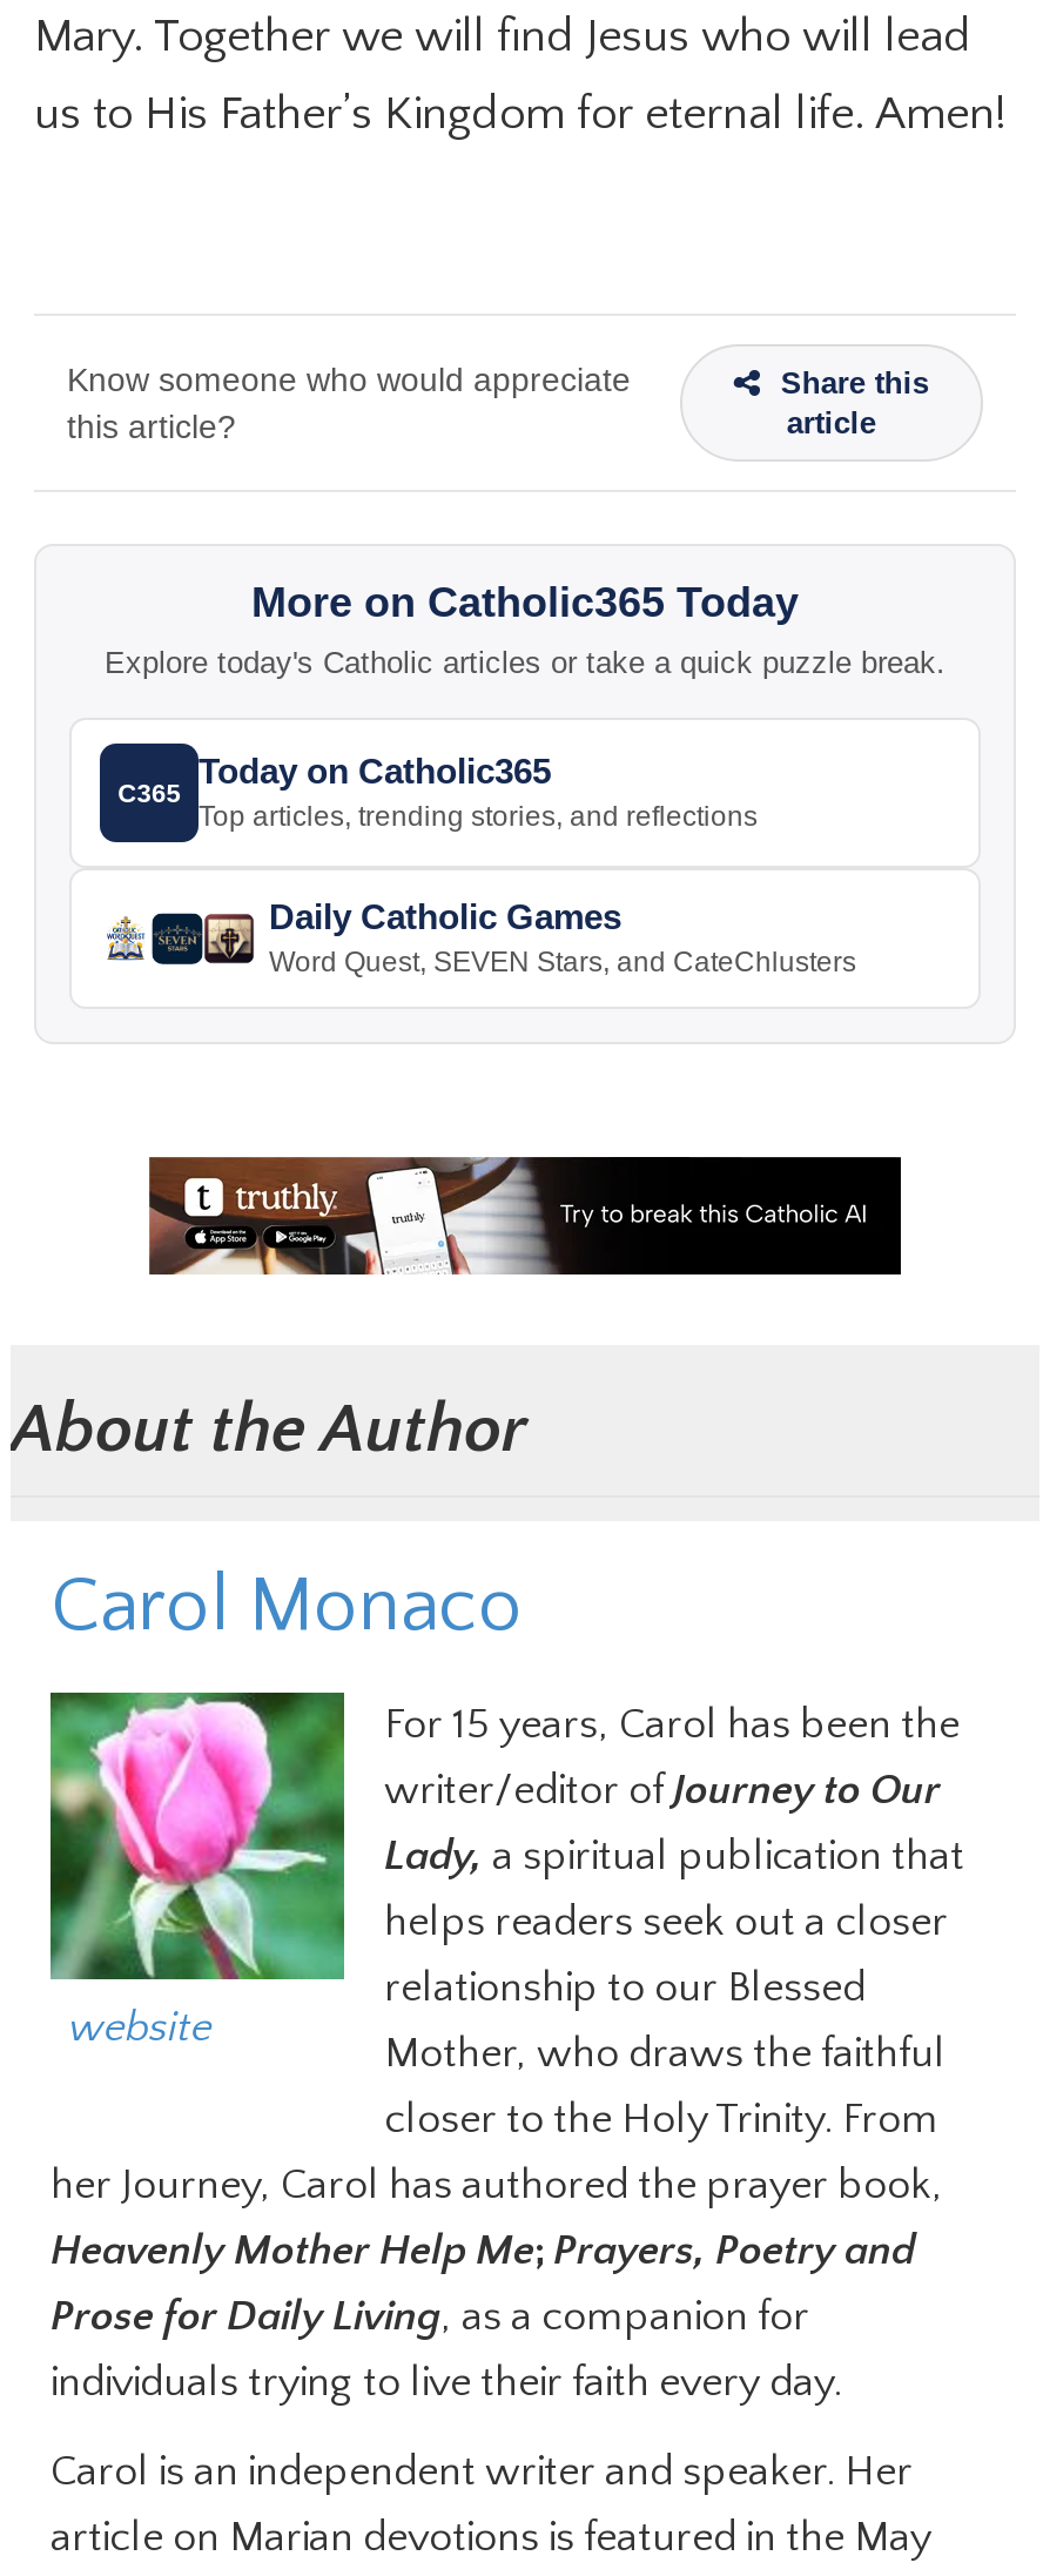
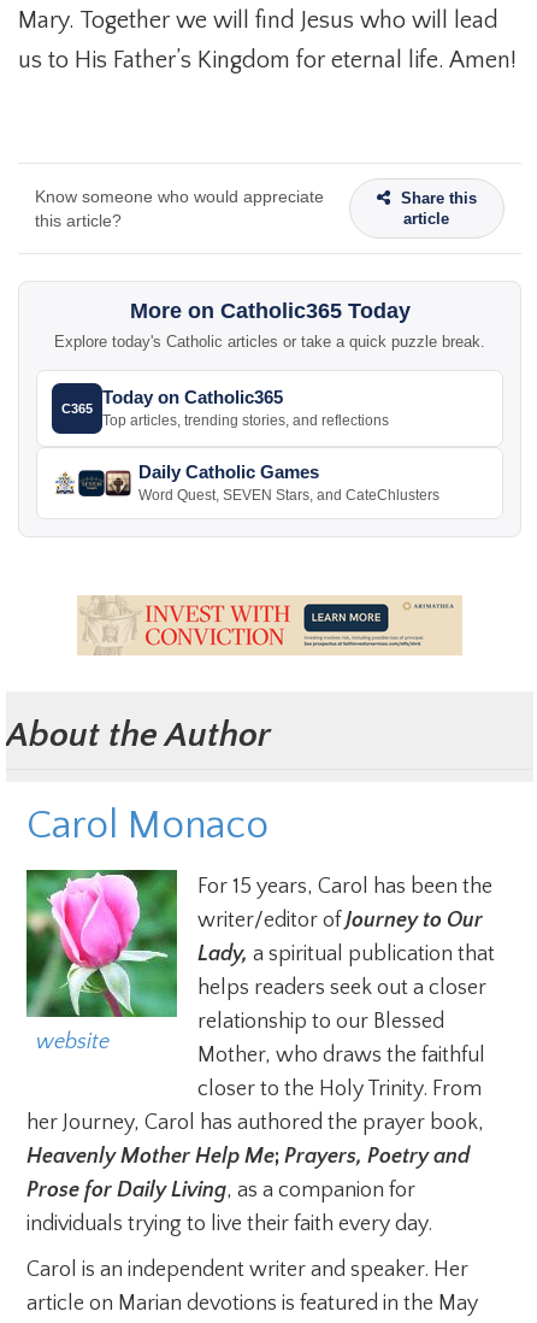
[147,1155,903,1277] [image] -> [77,595,462,655] [image]

